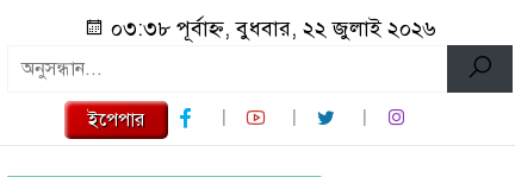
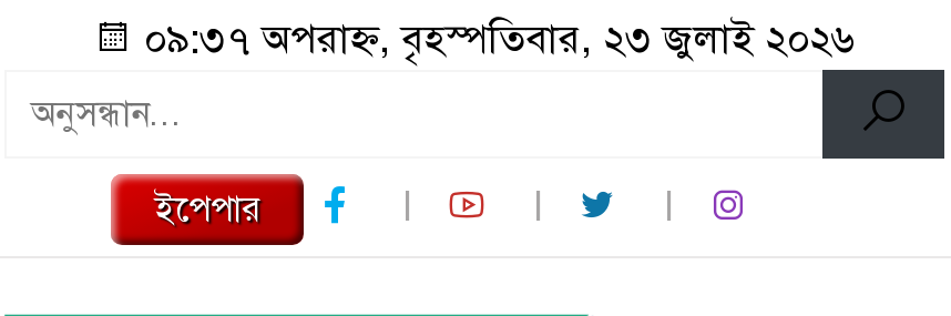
[105,15,436,42] ০৩:৩৮ পূর্বাহ্ন, বুধবার, ২২ জুলাই ২০২৬ -> [133,14,856,63] ০৯:৩৭ অপরাহ্ন, বৃহস্পতিবার, ২৩ জুলাই ২০২৬

